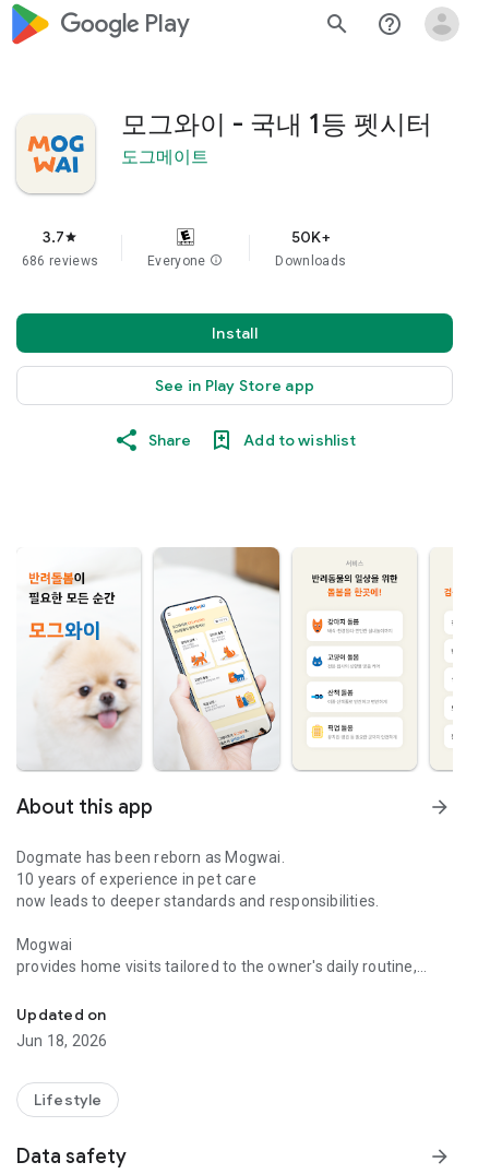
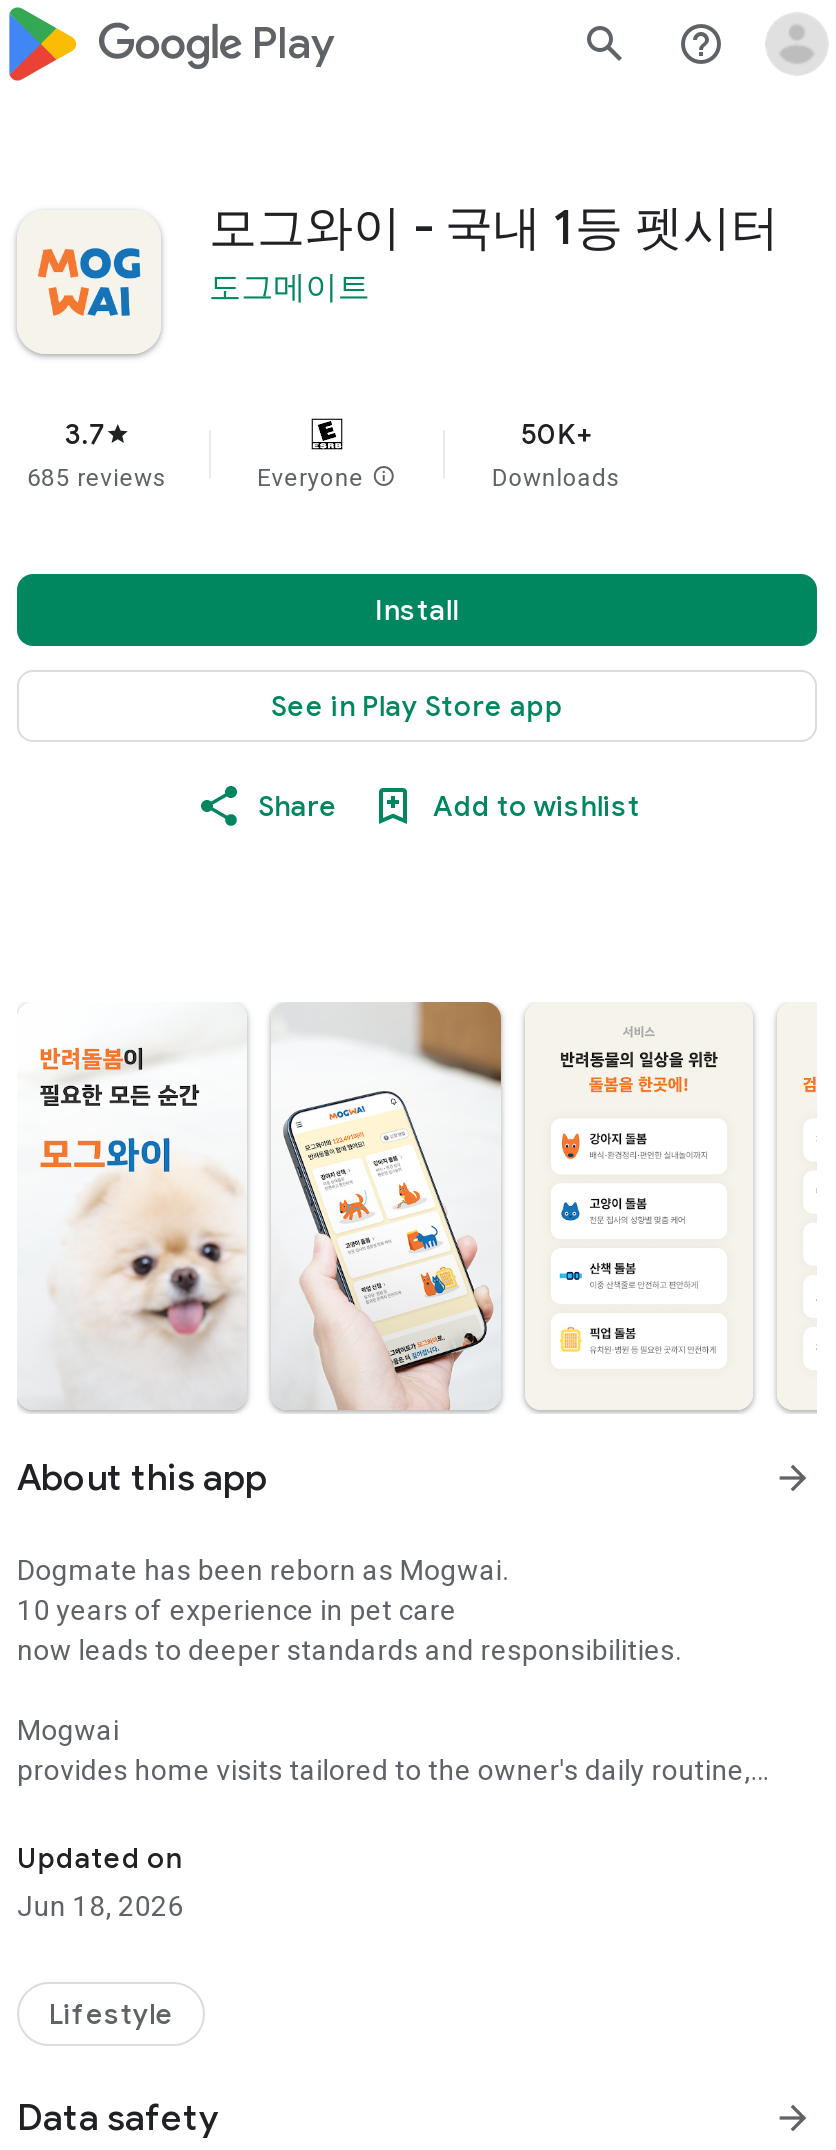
[22,253,98,269] 686 reviews -> [27,464,167,492] 685 reviews

